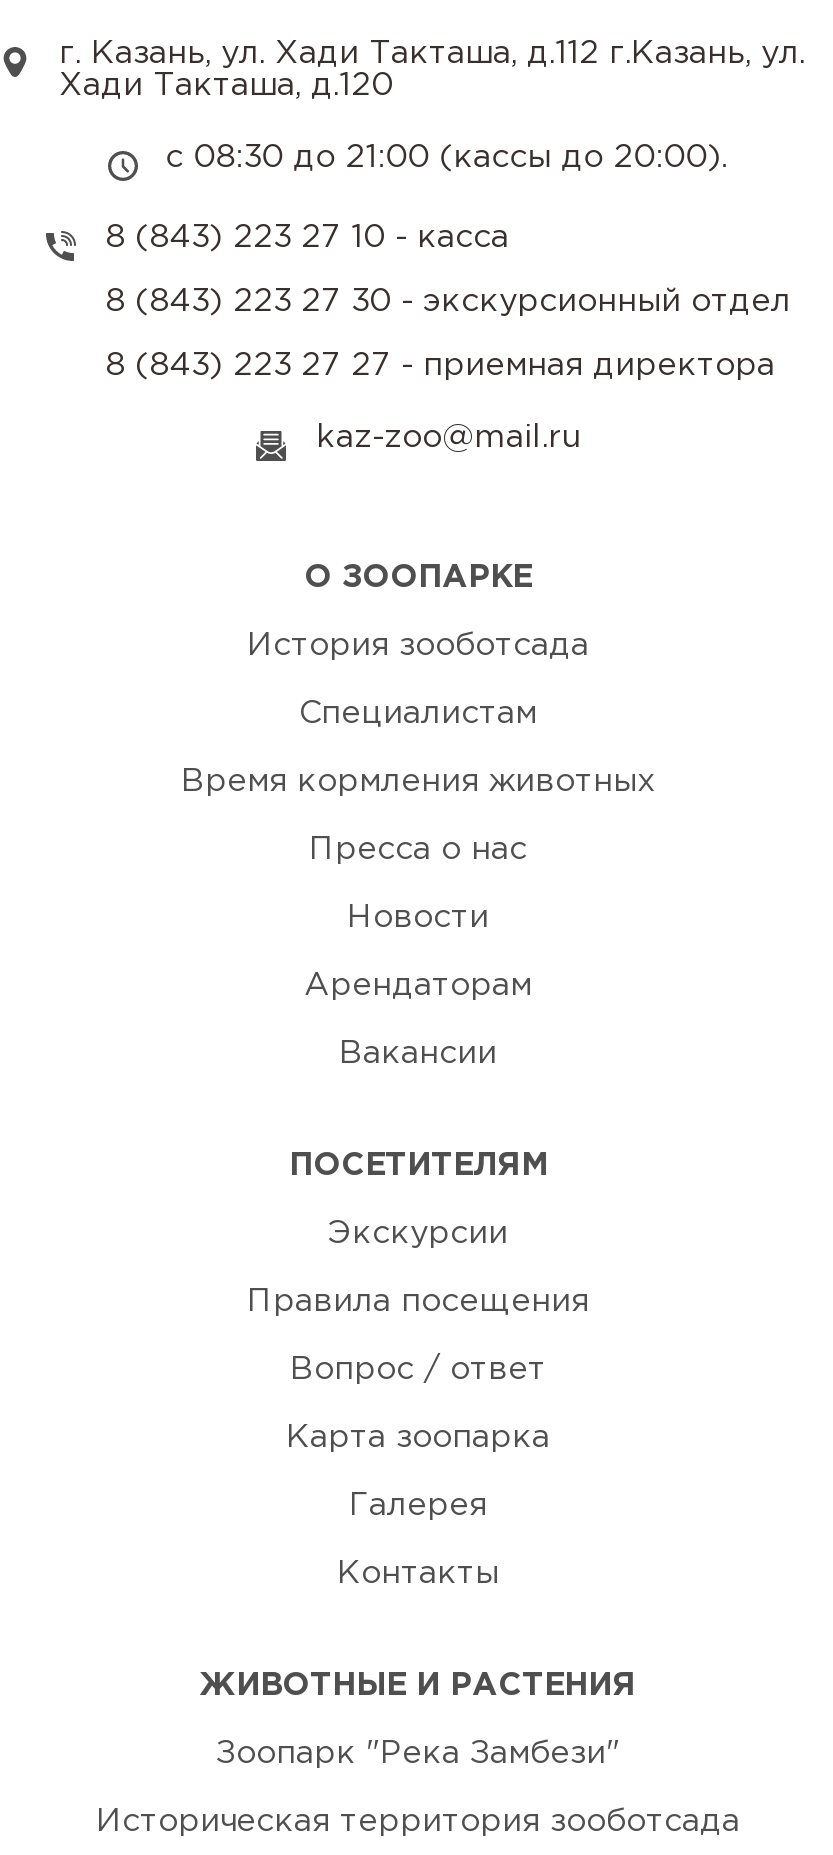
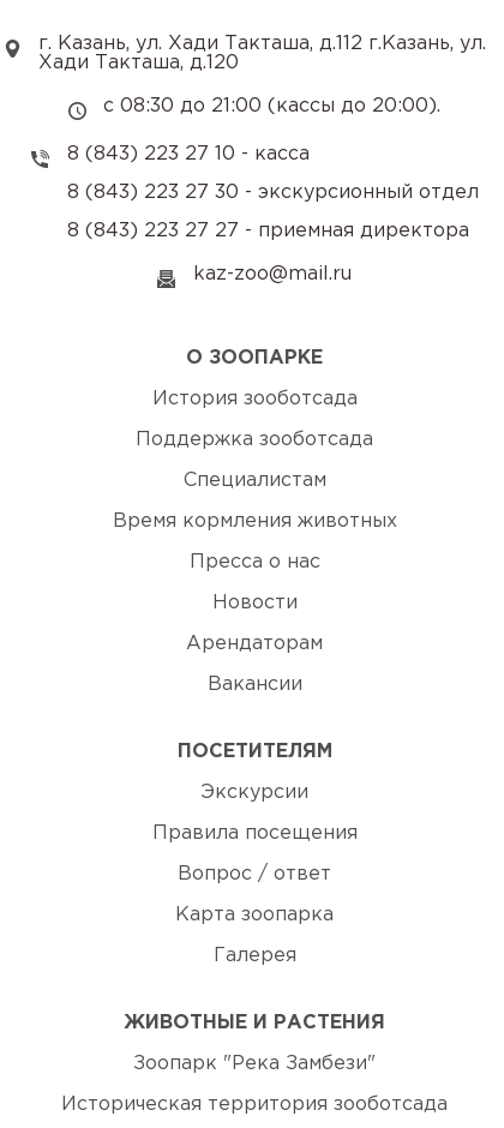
none -> [136,431,373,449] Поддержка зооботсада
moved [181,699,655,1521] -> [112,472,397,965]: Специалистам | Время кормления животных | Пресса о нас | ... | Карта зоопарка | Галерея
[337,1559,499,1589] Контакты -> none

